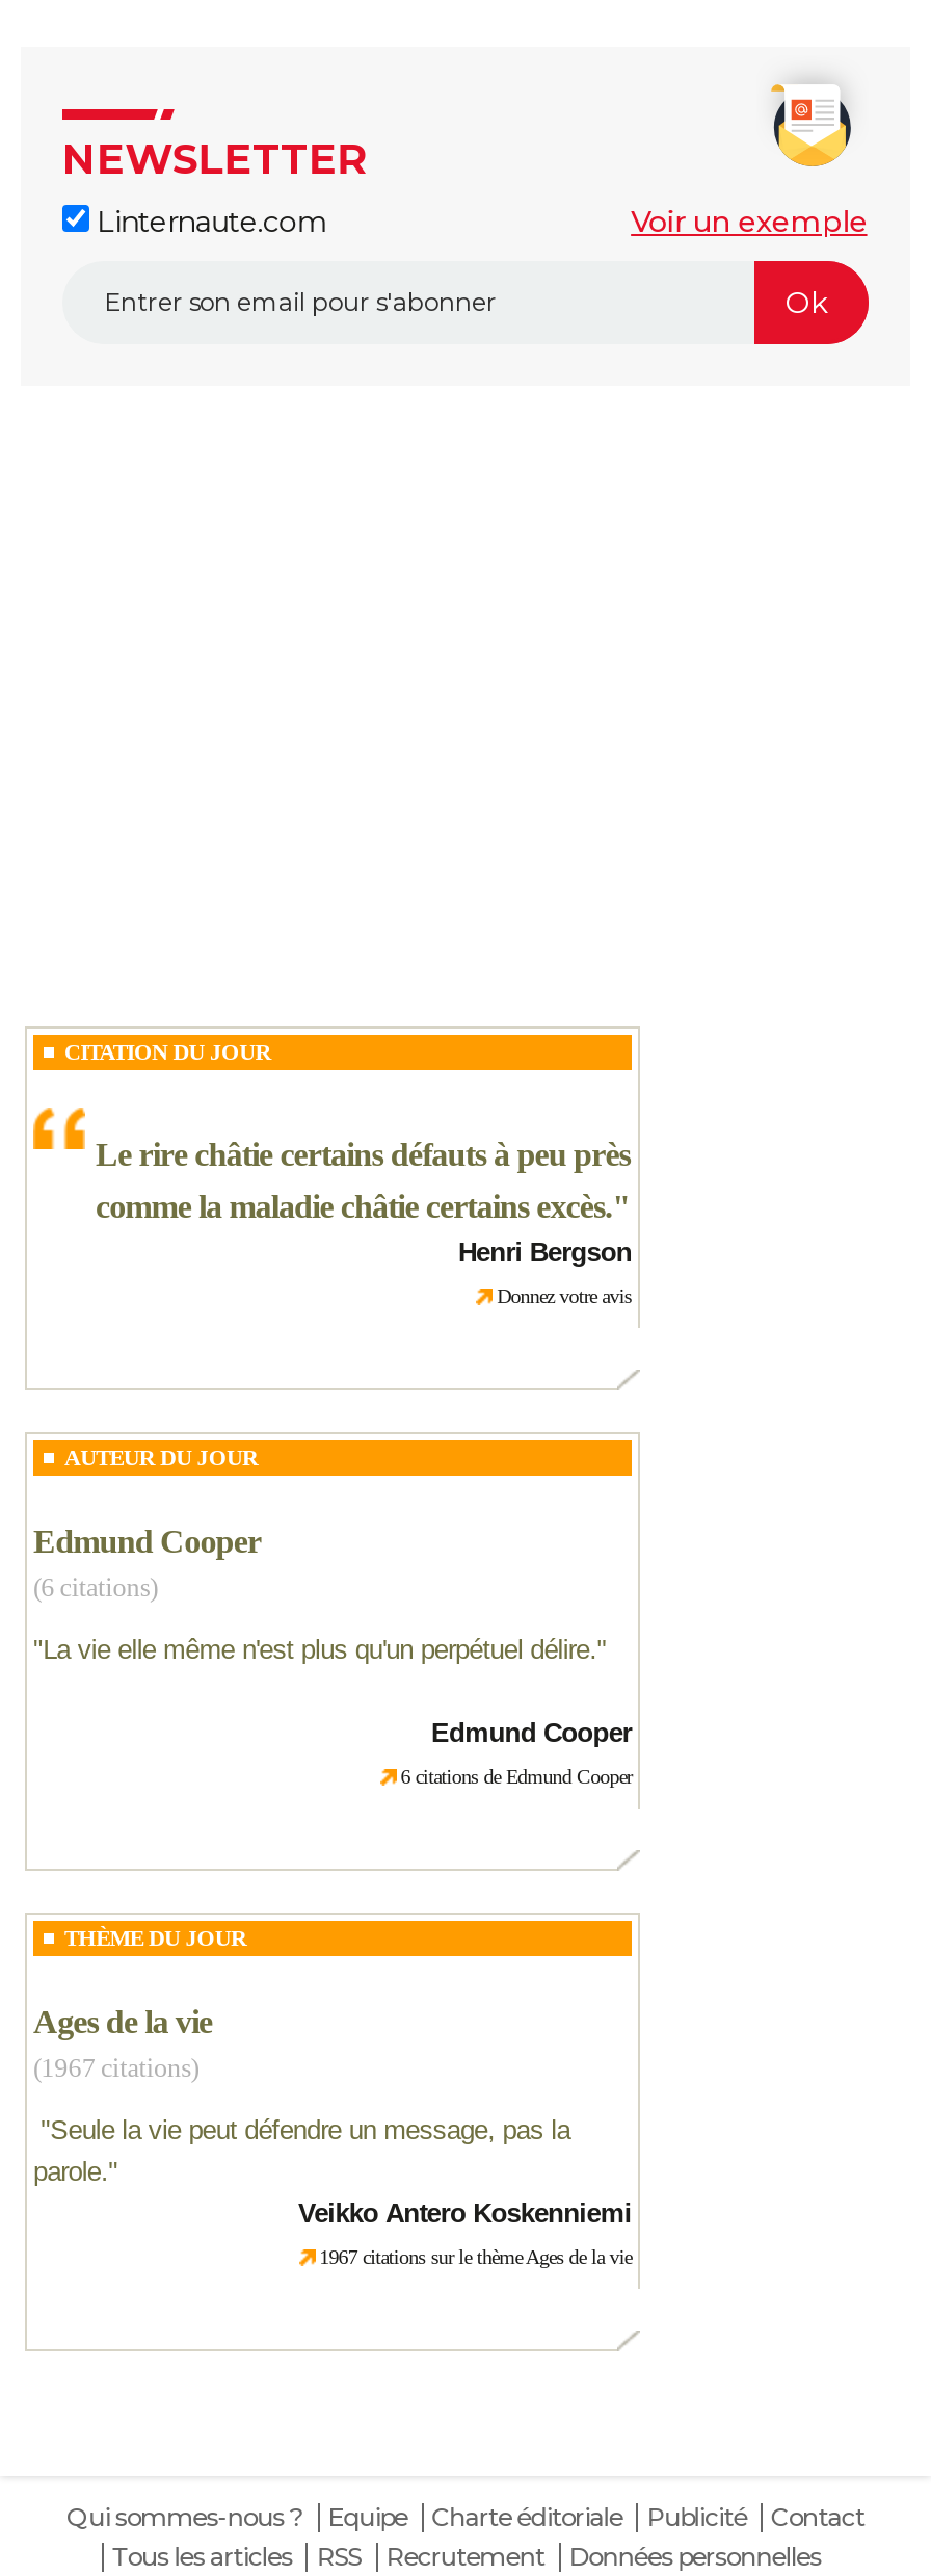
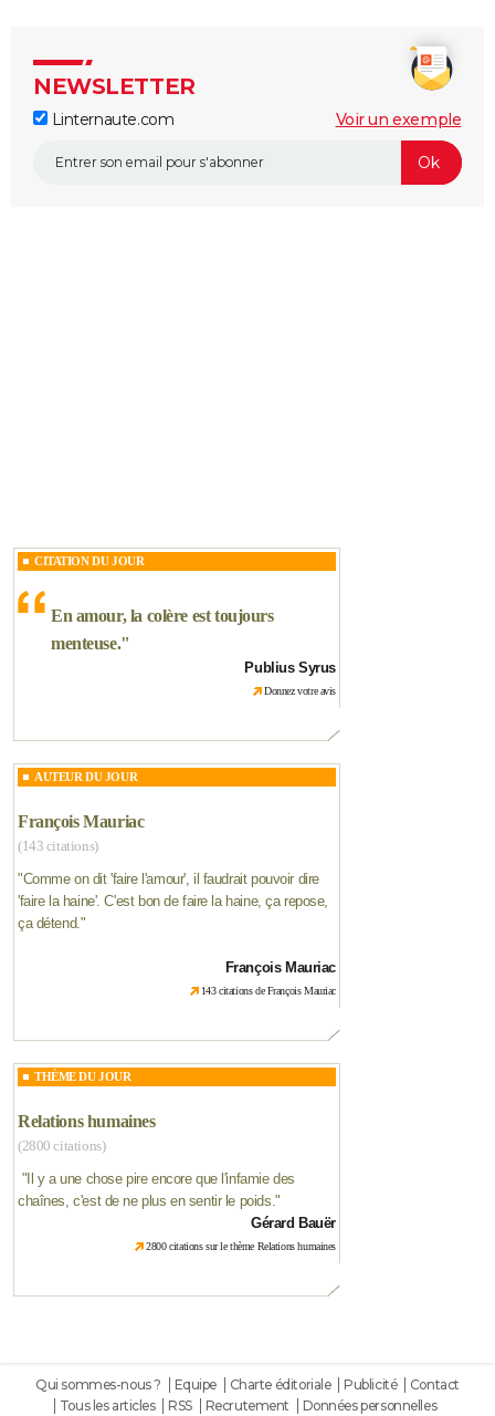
[96,1137,631,1172] Le rire châtie certains défauts à peu près -> [51,606,274,625] En amour, la colère est toujours
[96,1189,632,1268] comme la maladie châtie certains excès." | Henri Bergson -> [51,634,336,676] menteuse." | Publius Syrus
[33,1524,261,1603] Edmund Cooper | (6 citations) -> [18,812,144,854] François Mauriac | (143 citations)
[33,1634,606,1665] "La vie elle même n'est plus qu'un perpétuel délire." -> [18,871,328,931] "Comme on dit 'faire l'amour', il faudrait pouvoir dire | 'faire la haine'. C'est bon de faire la haine, ça repose, | ça détend."
[431,1717,632,1748] Edmund Cooper -> [225,959,336,976] François Mauriac
[401,1765,632,1788] 6 citations de Edmund Cooper -> [201,985,336,997] 143 citations de François Mauriac
[33,2004,212,2083] Ages de la vie | (1967 citations) -> [18,1112,155,1154] Relations humaines | (2800 citations)
[33,2114,632,2229] "Seule la vie peut défendre un message, pas la | parole." | Veikko Antero Koskenniemi -> [18,1170,336,1231] "Il y a une chose pire encore que l'infamie des | chaînes, c'est de ne plus en sentir le poids." | Gérard Bauër
[319,2245,632,2268] 1967 citations sur le thème Ages de la vie -> [146,1240,336,1252] 2800 citations sur le thème Relations humaines

